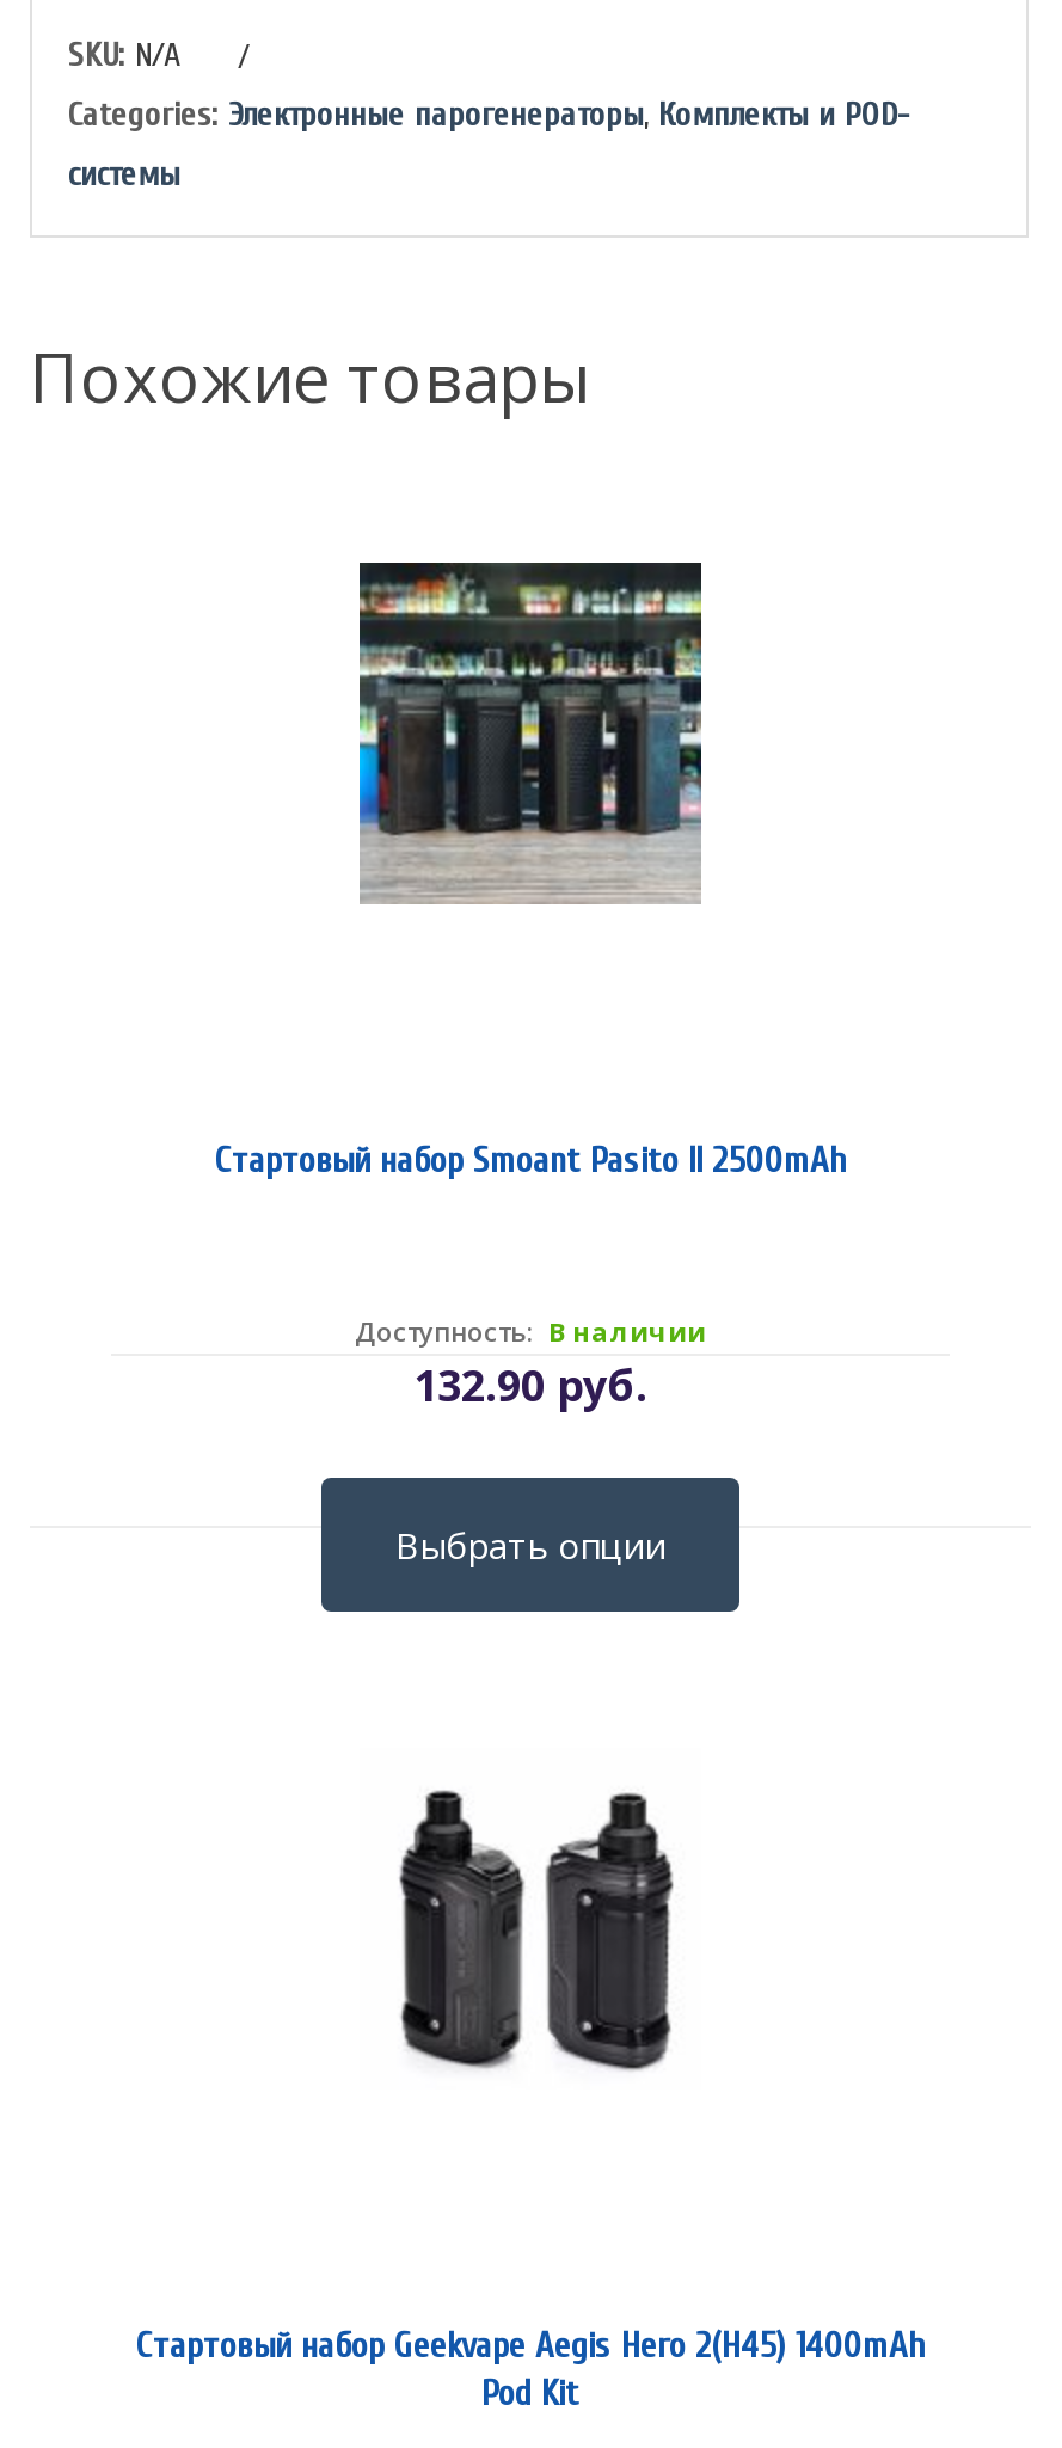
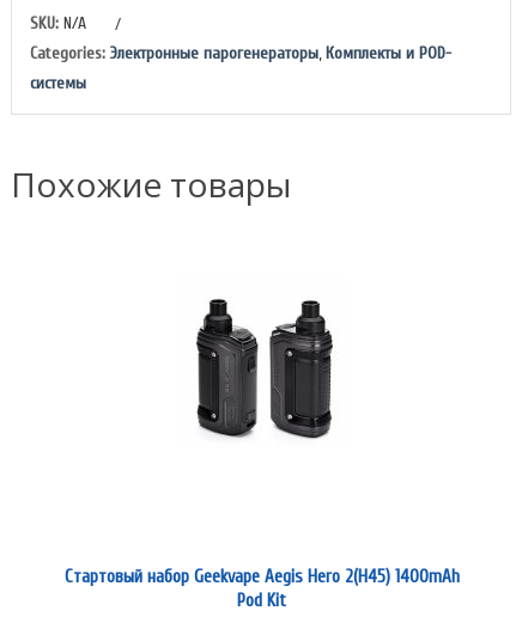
[357,560,704,907] [image] -> none
[215,1141,846,1182] Стартовый набор Smoant Pasito II 2500mAh -> none
[355,1313,706,1349] Доступность: В наличии -> none
[413,1356,647,1413] 132.90 руб. -> none
[395,1521,665,1569] Выбрать опции -> none

